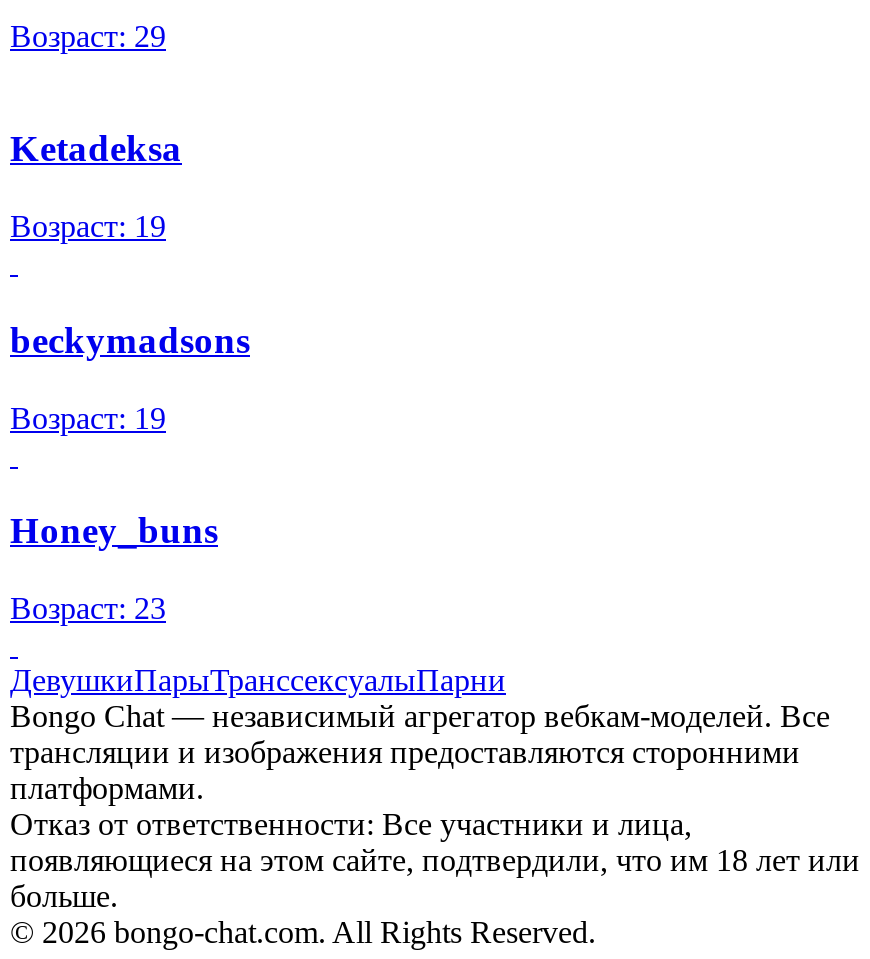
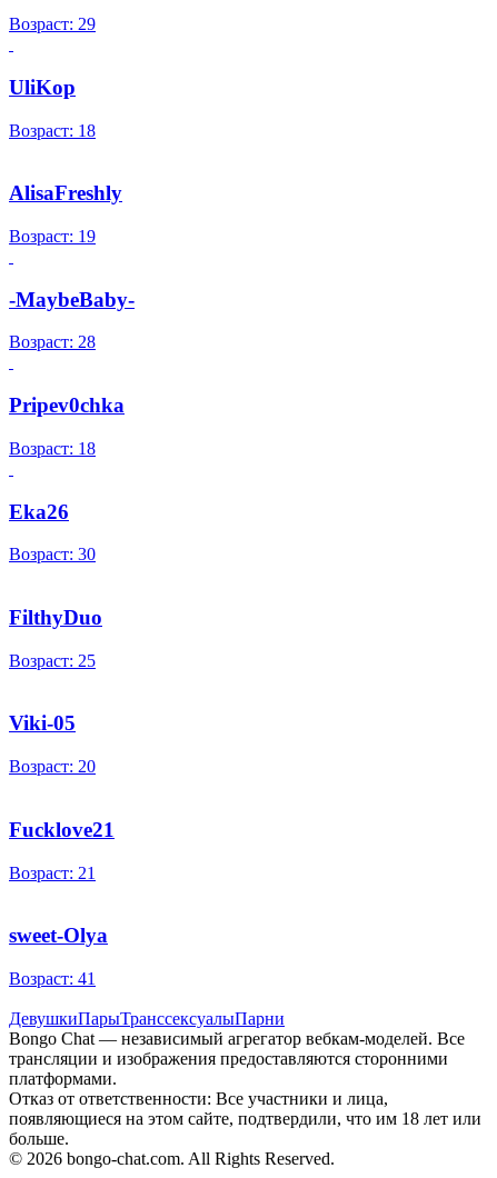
[10,128,182,170] Ketadeksa -> [9,75,122,205] UliKop | Возраст: 18 | AlisaFreshly
[10,318,250,625] beckymadsons | Возраст: 19 | Honey_buns | Возраст: 23 -> [9,287,135,988] -MaybeBaby- | Возраст: 28 | Pripev0chka | Возраст: 18 | Eka26 | Возраст: 30 | FilthyDuo | Возраст: 25 | Viki-05 | Возраст: 20 | Fucklove21 | Возраст: 21 | sweet-Olya | Возраст: 41

